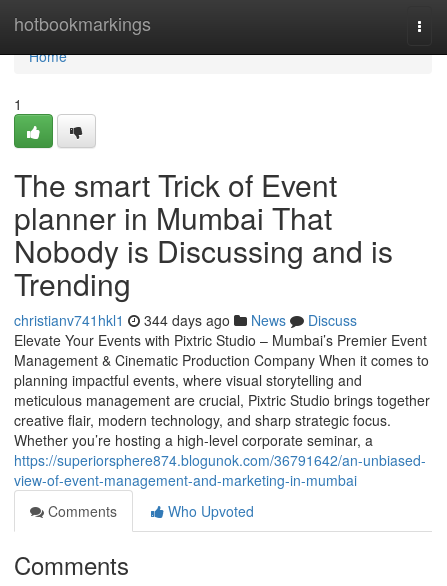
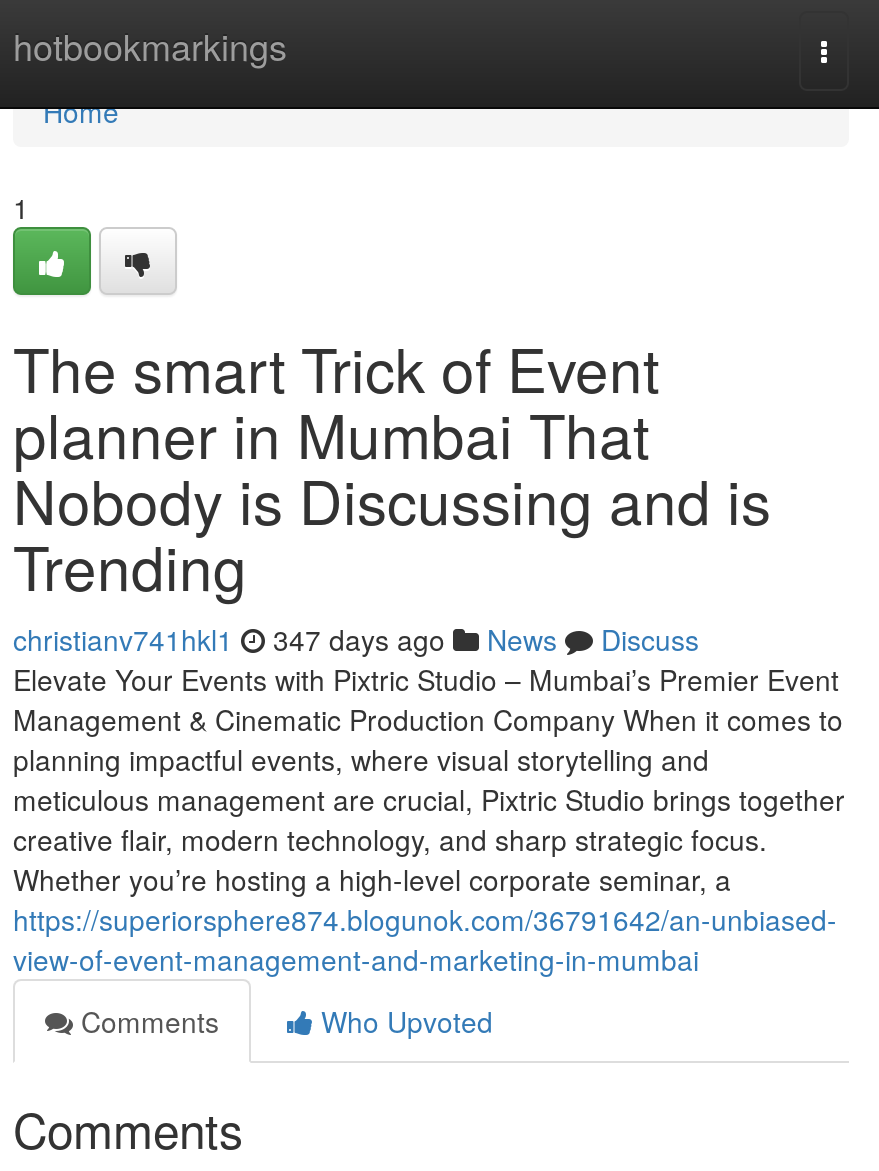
[14,310,357,330] christianv741hkl1 344 days ago News Discuss -> [13,619,699,659] christianv741hkl1 347 days ago News Discuss

